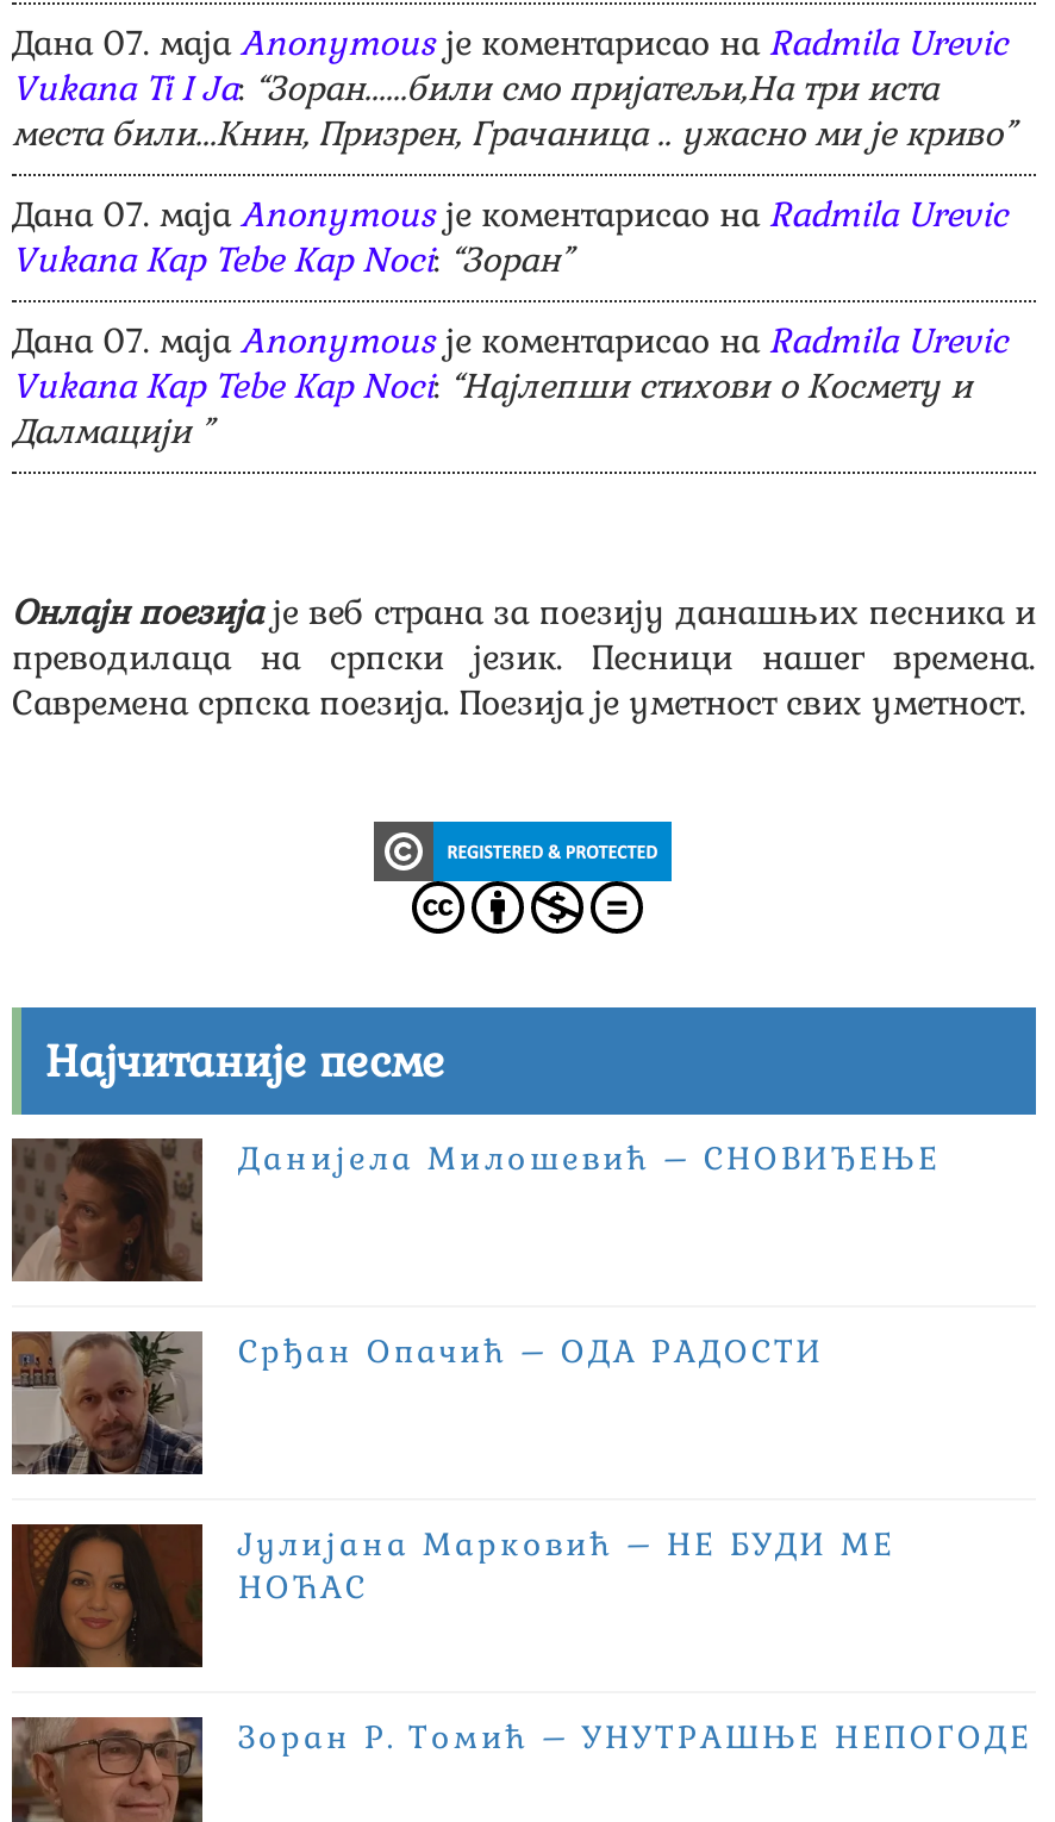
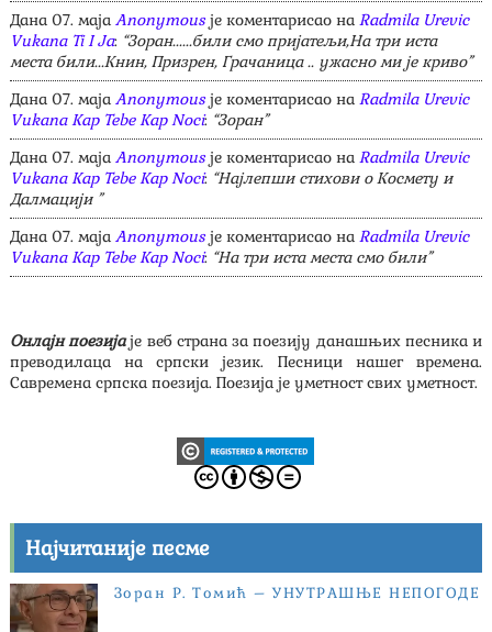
none -> [10,227,469,268] Дана 07. маја Anonymous је коментарисао на Radmila Urevic | Vukana Kap Tebe Kap Noci: “На три иста места смо били”
moved [12,592,1036,1089] -> [10,331,482,561]: [image] | Онлајн поезија је веб страна за поезију данашњих песника и | преводилаца на српски језик. Песници нашег времена. | Савремена српска поезија. Поезија је уметност свих уметност. | Најчитаније песме
[12,1136,941,1284] [image] | Данијела Милошевић – СНОВИЂЕЊЕ -> none
[12,1329,824,1477] [image] | Срђан Опачић – ОДА РАДОСТИ -> none
[12,1522,895,1693] [image] | Јулијана Марковић – НЕ БУДИ МЕ | НОЋАС -> none

